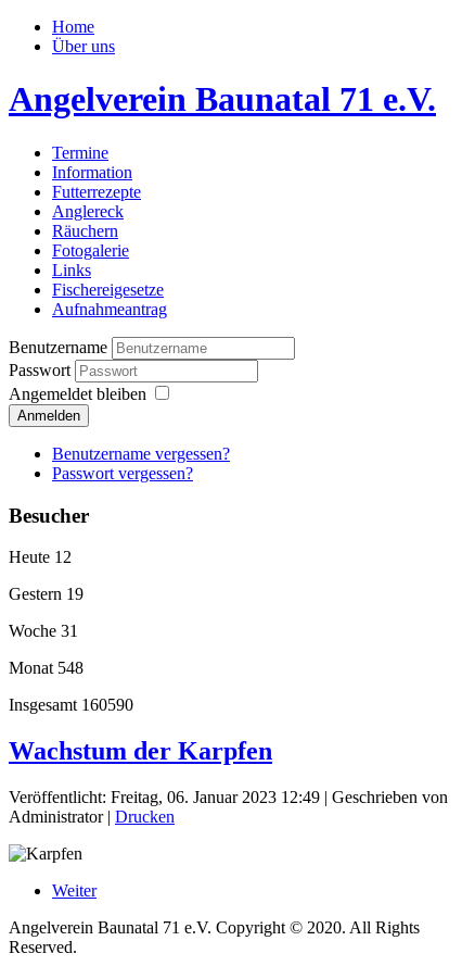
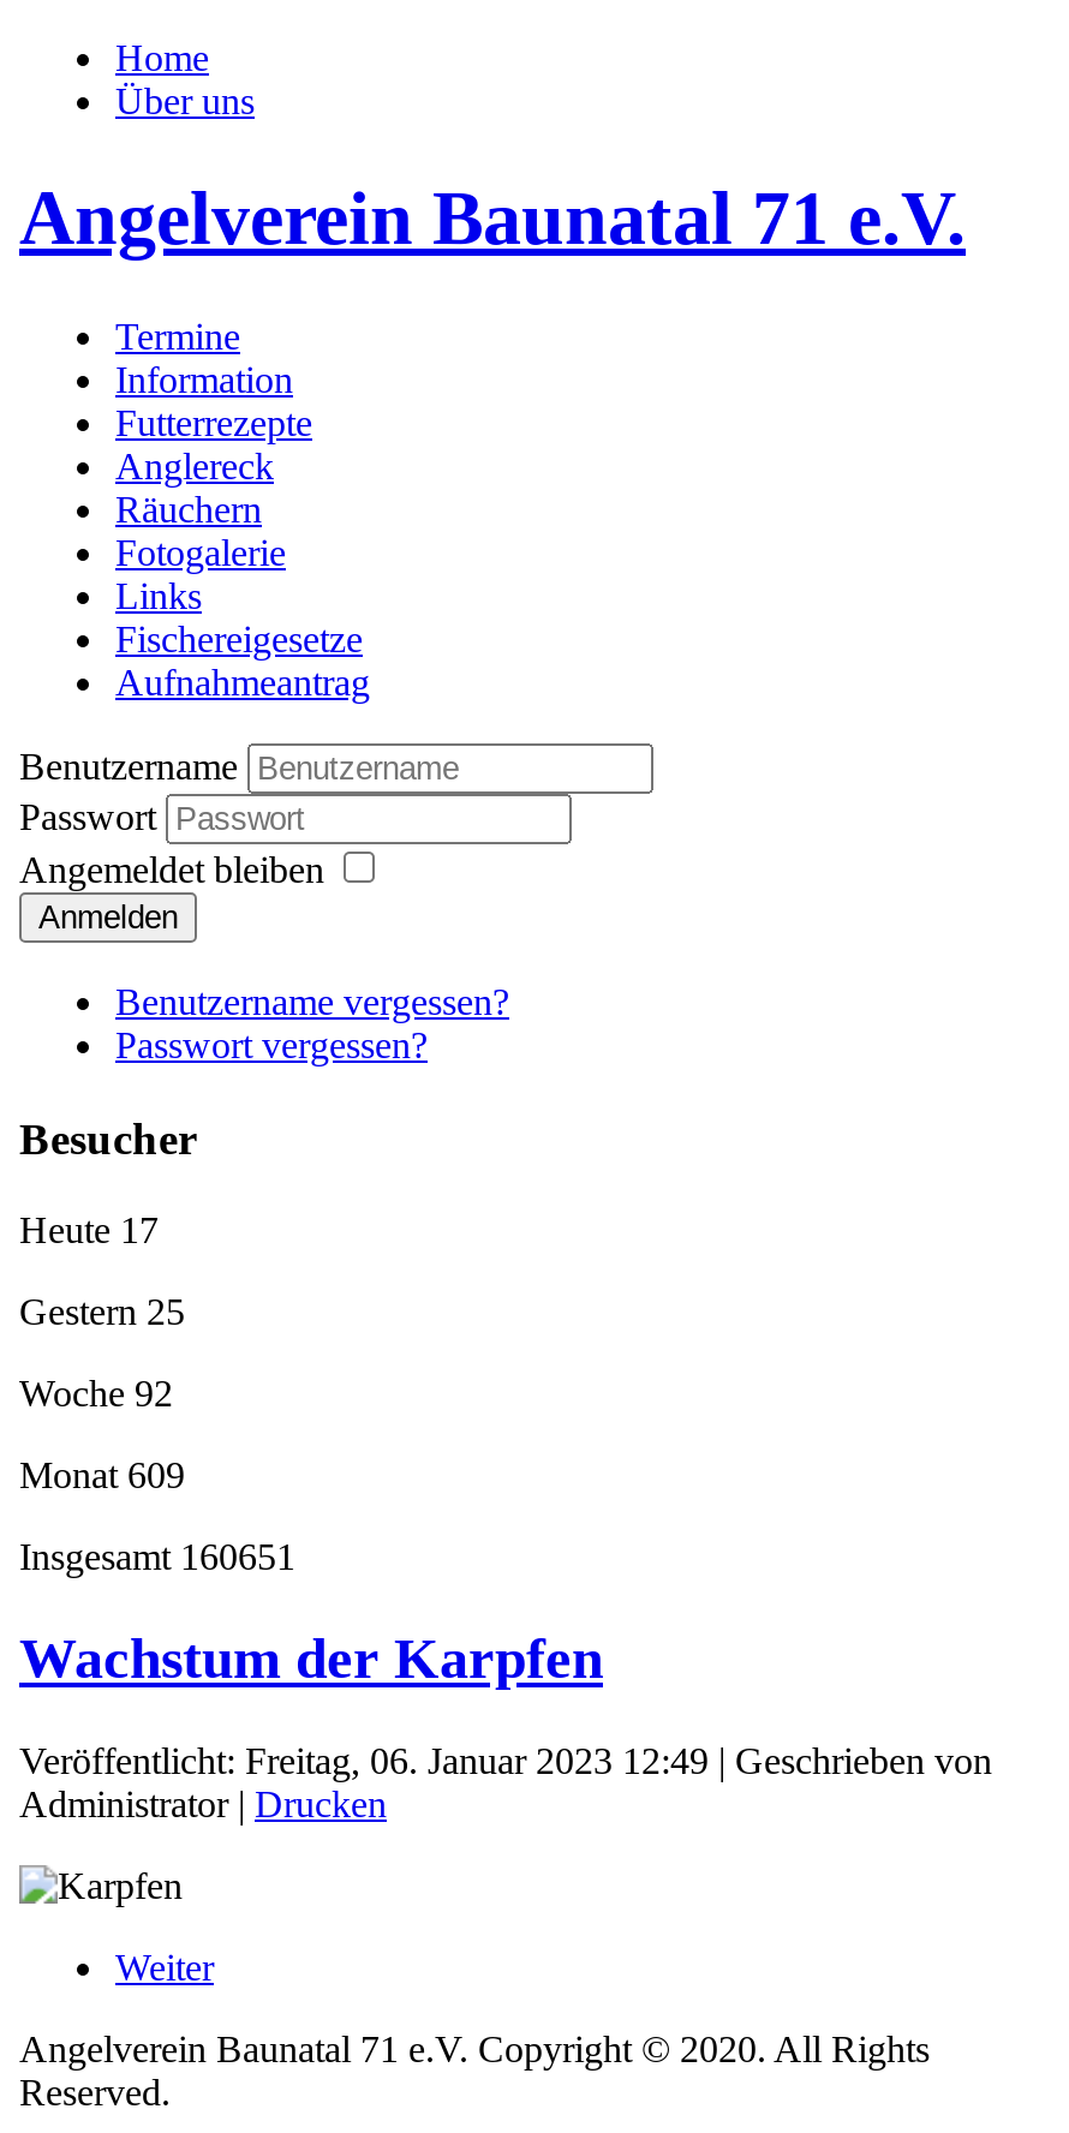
[9,548,72,566] Heute 12 -> [19,1210,159,1251] Heute 17
[9,585,84,603] Gestern 19 -> [19,1292,185,1333] Gestern 25
[9,622,78,640] Woche 31 -> [19,1373,173,1414] Woche 92
[9,659,84,677] Monat 548 -> [19,1455,185,1496] Monat 609
[9,696,133,714] Insgesamt 160590 -> [19,1537,295,1578] Insgesamt 160651

